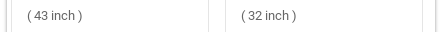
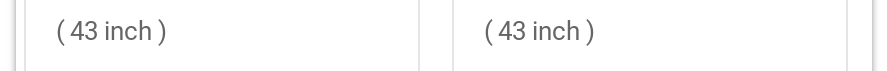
[241,8,297,23] ( 32 inch ) -> [484,16,596,46] ( 43 inch )

